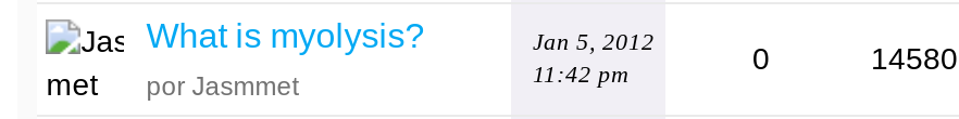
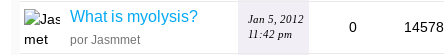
[871,41,958,76] 14580 -> [403,19,443,35] 14578

